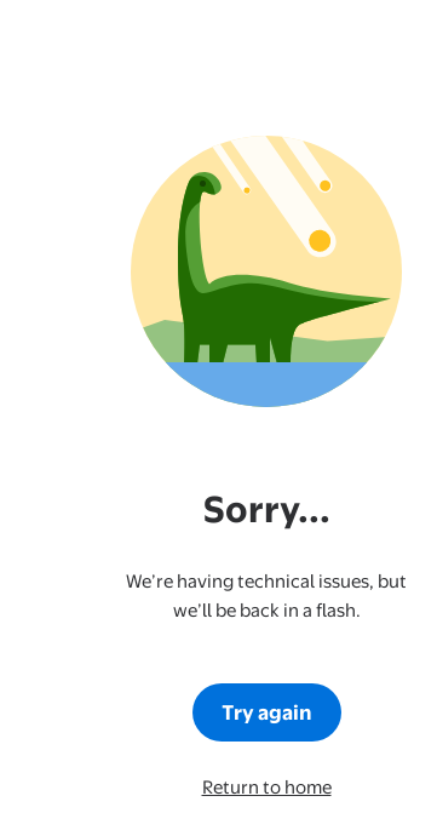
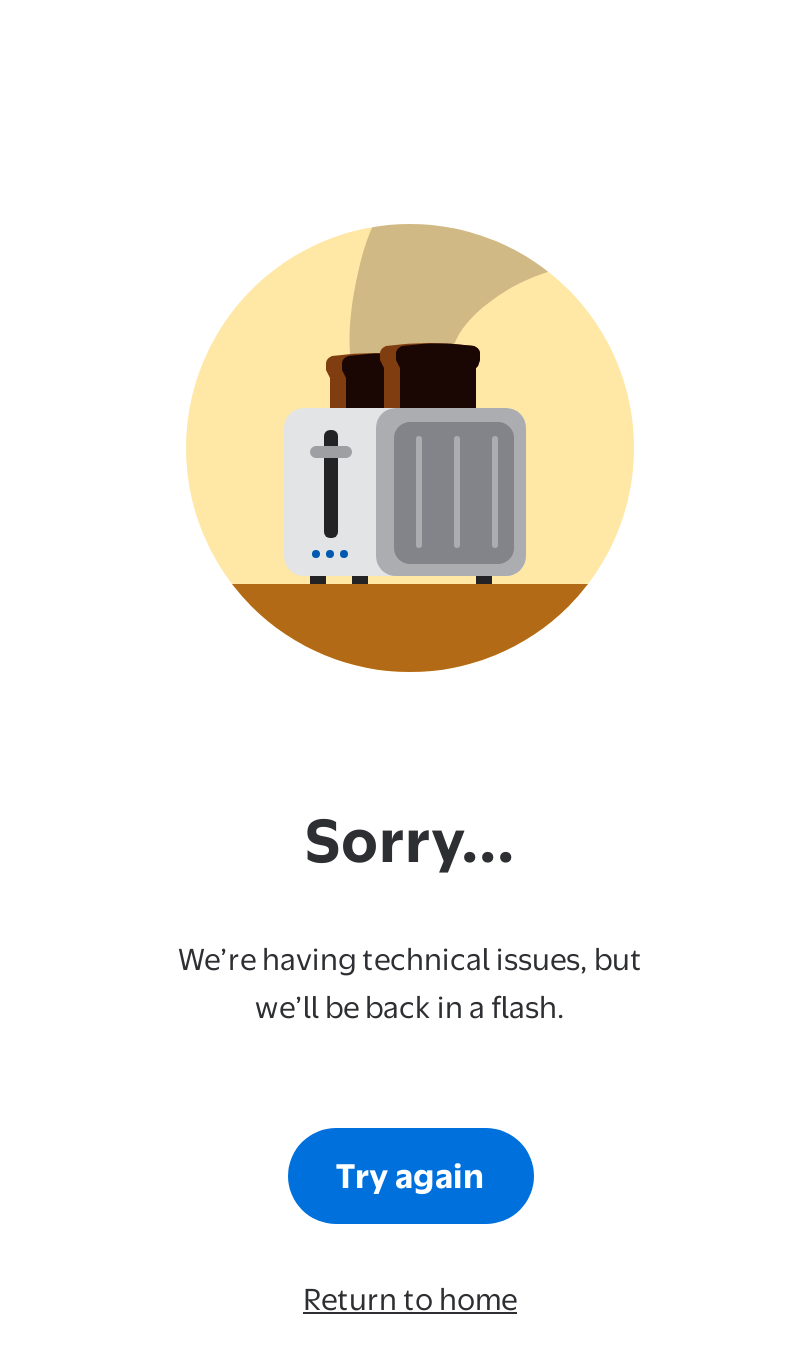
[143,137,390,408] [image] -> [208,224,608,674] [image]

